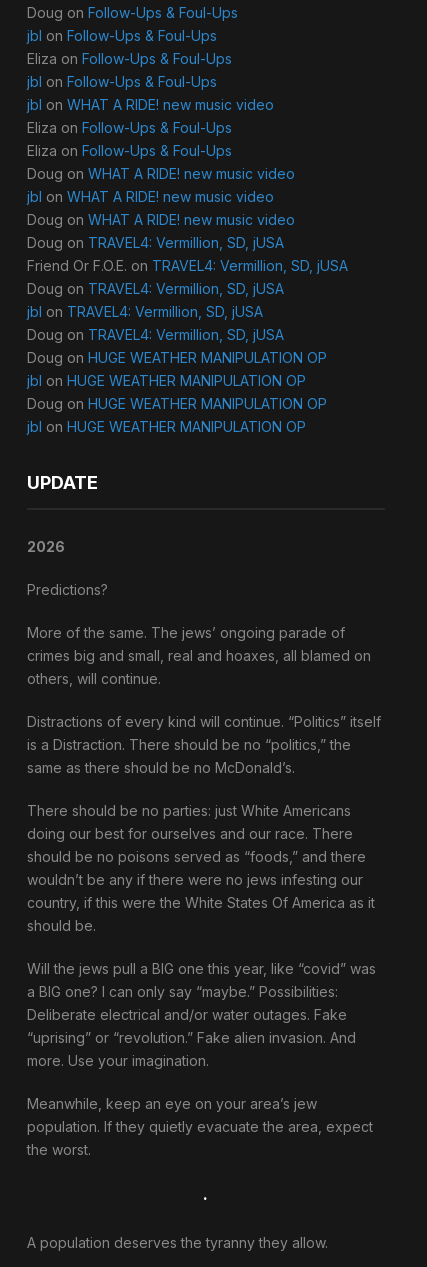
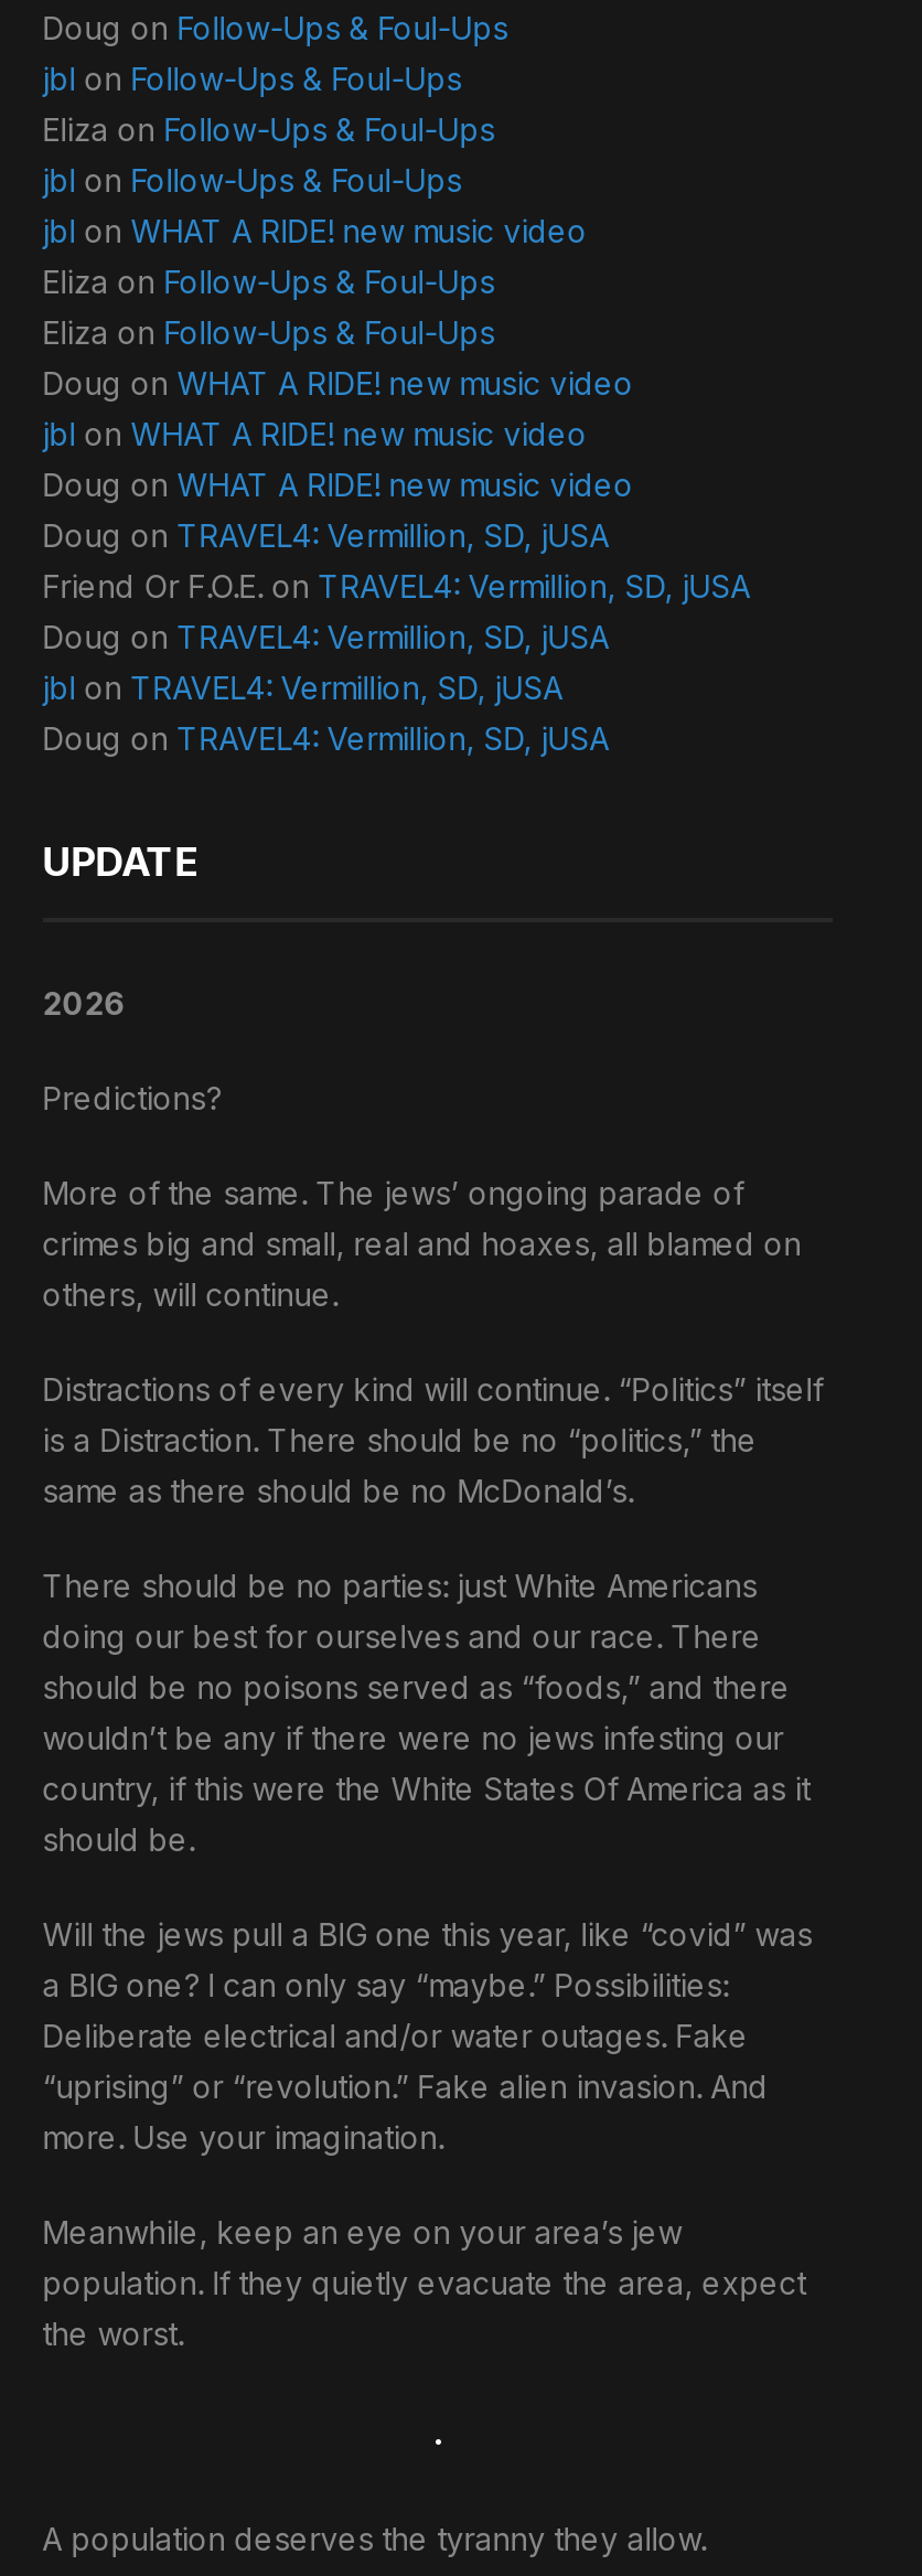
[27,349,327,435] Doug on HUGE WEATHER MANIPULATION OP | jbl on HUGE WEATHER MANIPULATION OP | Doug on HUGE WEATHER MANIPULATION OP | jbl on HUGE WEATHER MANIPULATION OP -> none

